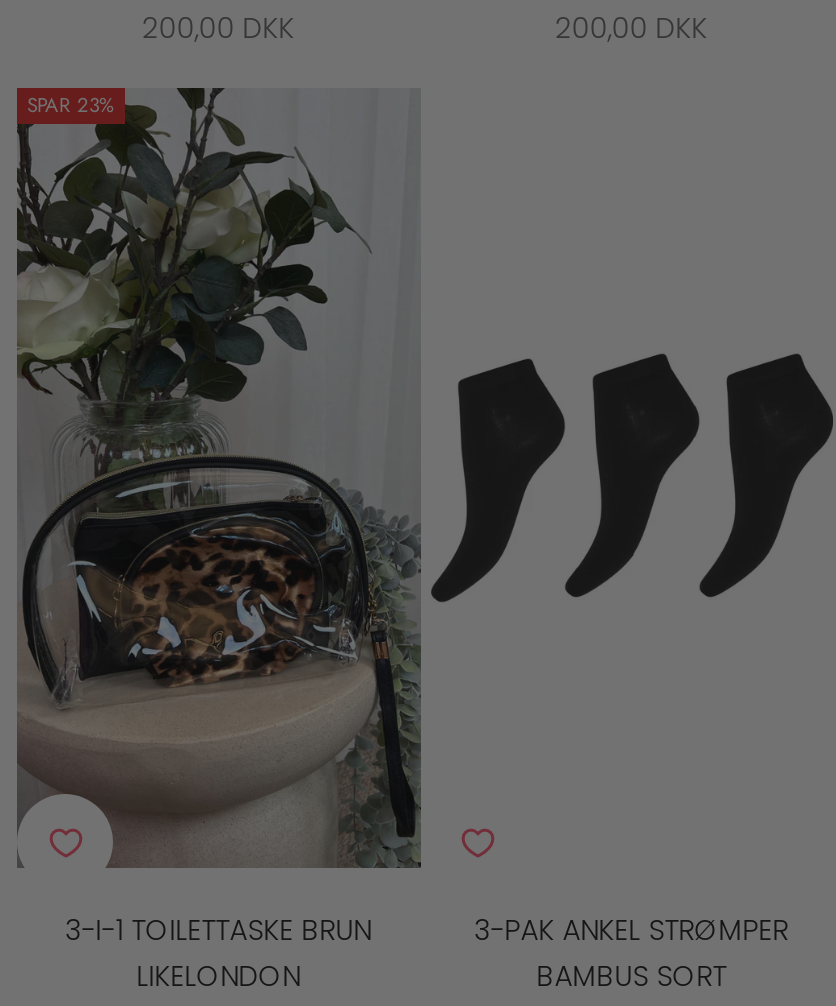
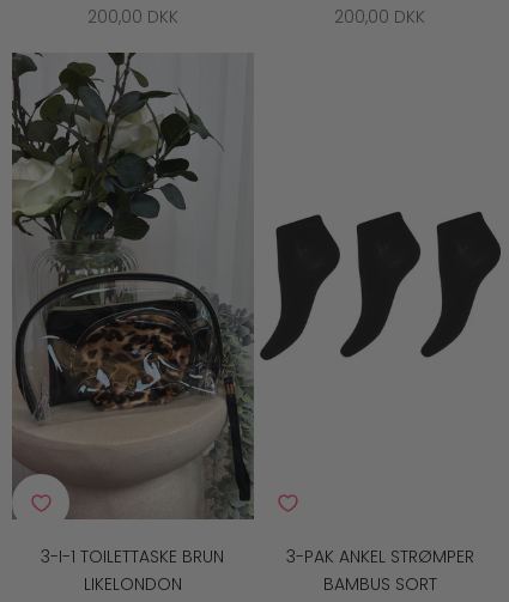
[27,90,115,120] SPAR 23% -> none

